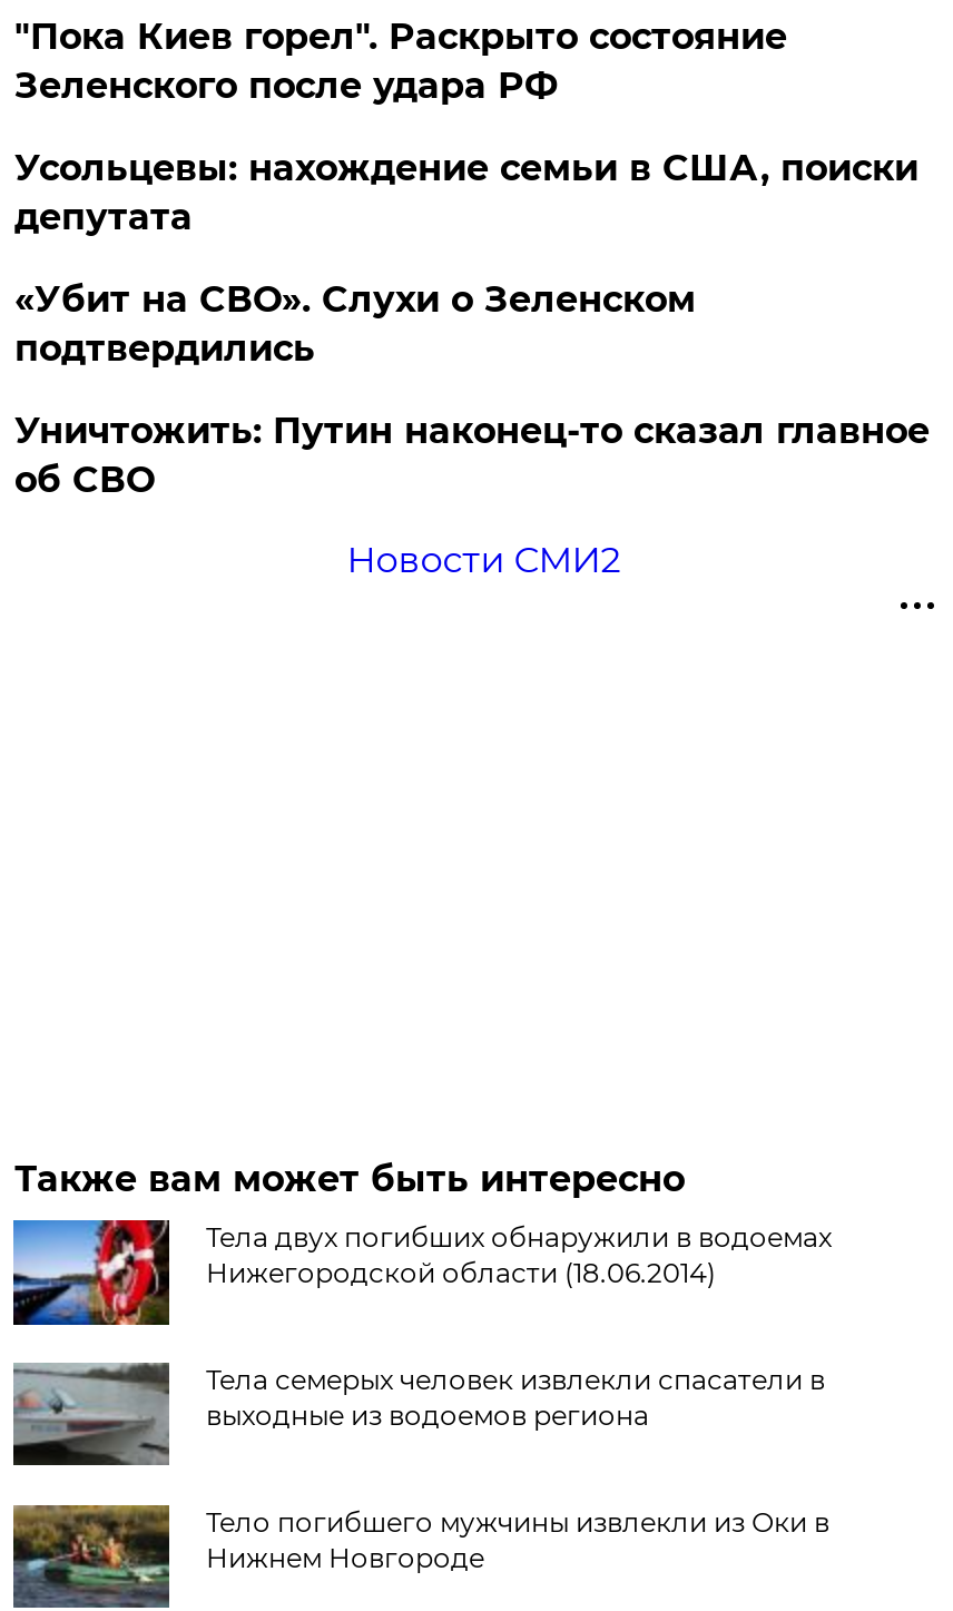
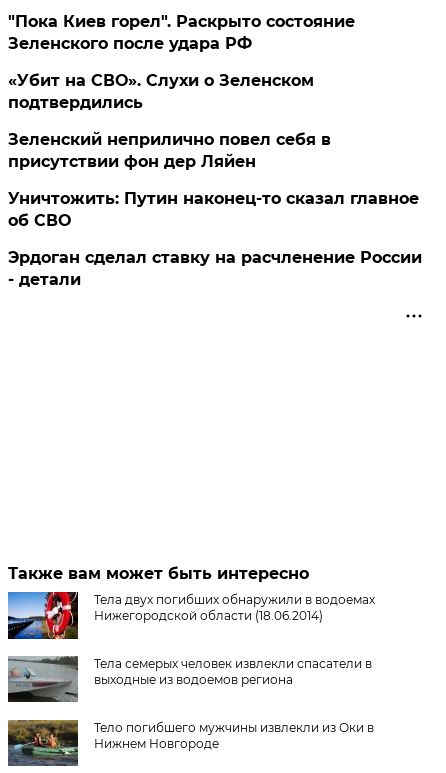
[14,147,918,238] Усольцевы: нахождение семьи в США, поиски | депутата -> none
moved [14,278,696,369] -> [8,71,314,112]: «Убит на СВО». Слухи о Зеленском | подтвердились
none -> [8,130,331,171] Зеленский неприлично повел cебя в | присутствии фон дер Ляйен
[347,539,621,581] Новости СМИ2 -> [8,248,422,289] Эрдоган сделал ставку на расчленение России | - детали

